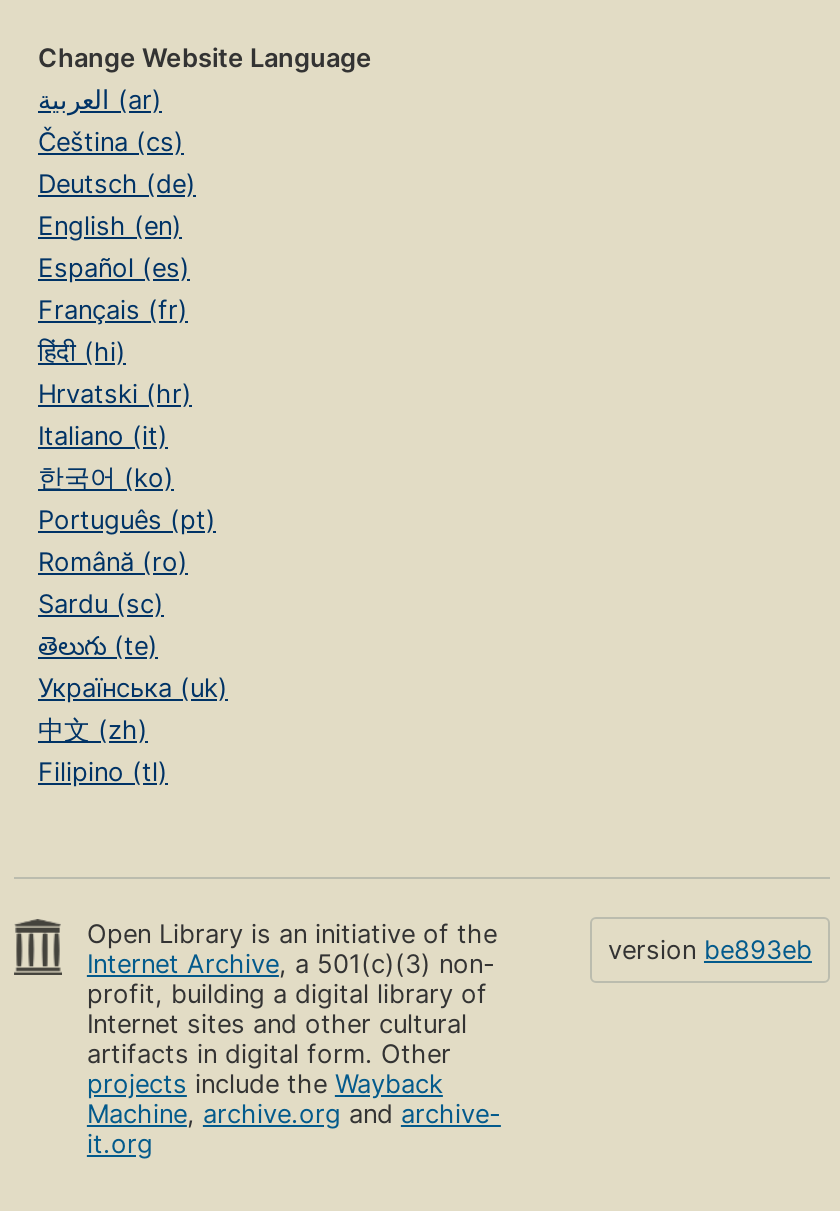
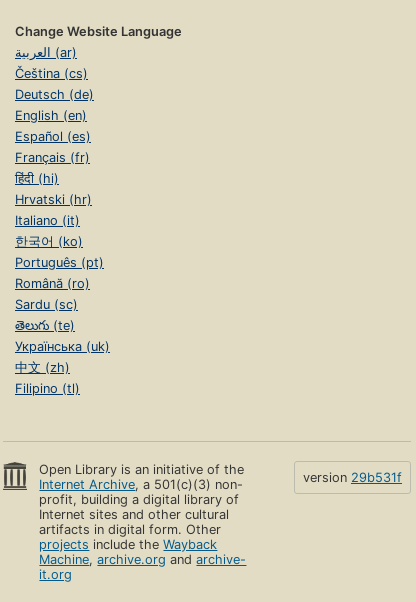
[608,935,812,965] version be893eb -> [303,470,402,485] version 29b531f

